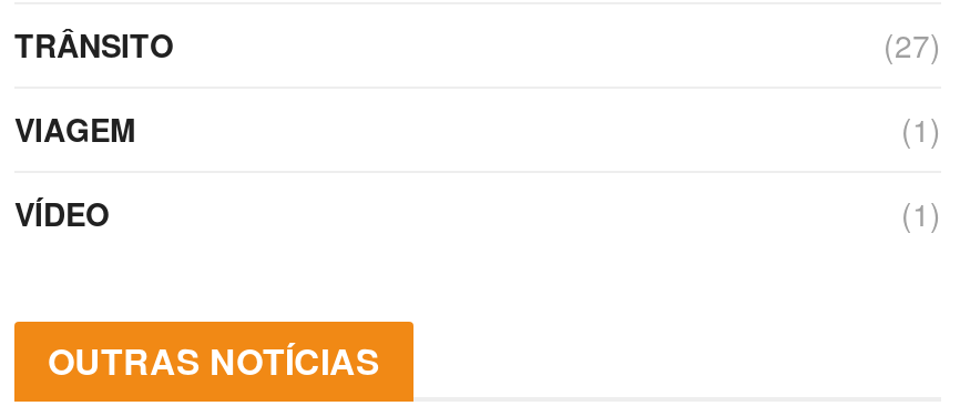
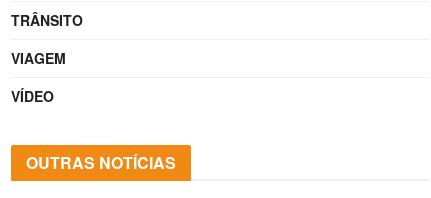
[884,22,941,66] (27) -> none
[901,106,941,150] (1) -> none
[901,190,941,235] (1) -> none

